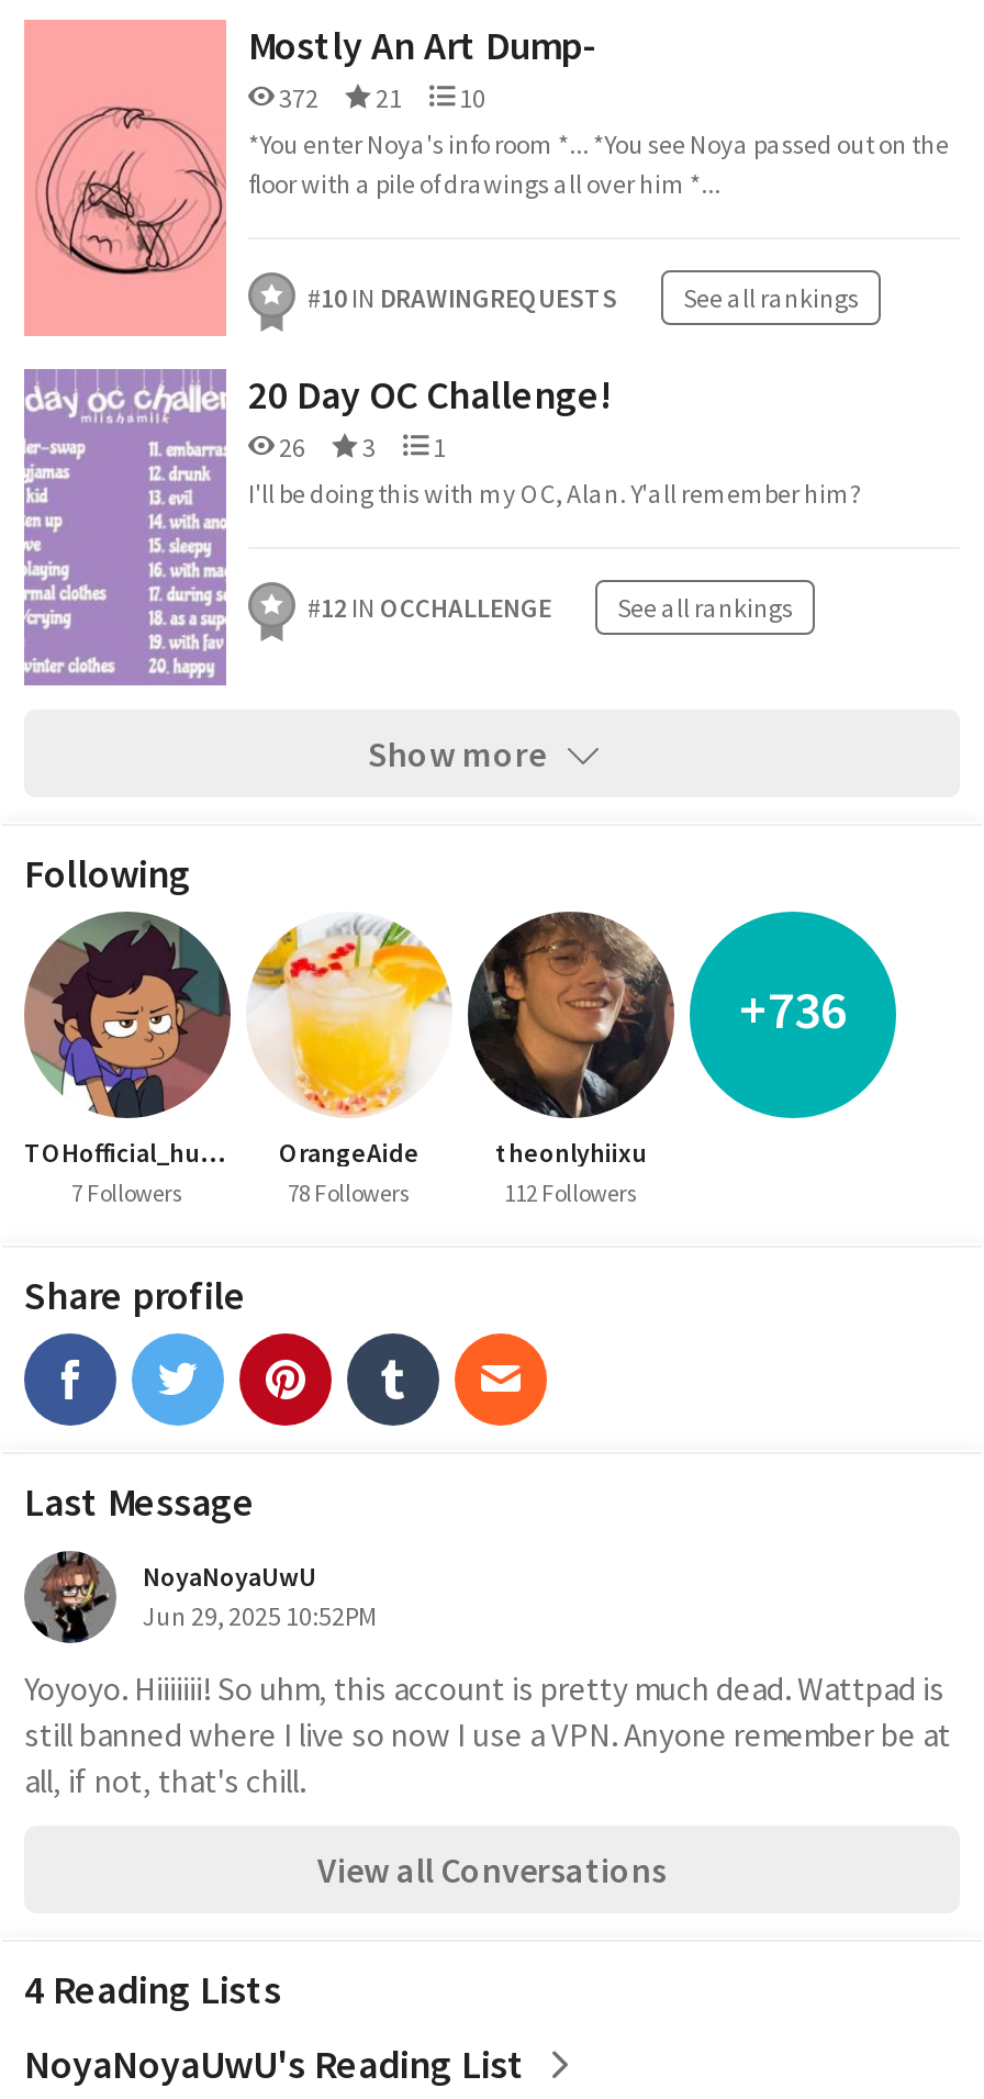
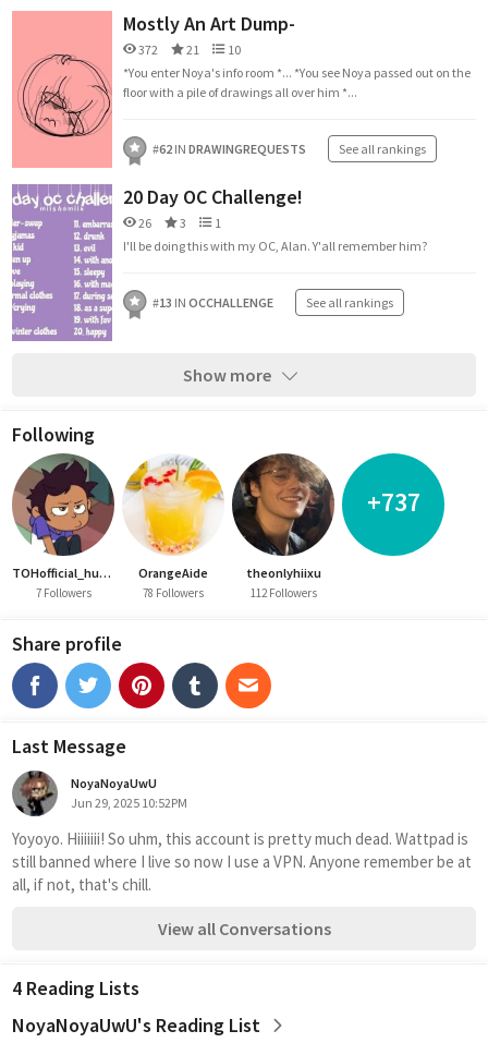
[307,281,617,314] #10 IN DRAWINGREQUESTS -> [152,141,306,157] #62 IN DRAWINGREQUESTS
[307,591,551,624] #12 IN OCCHALLENGE -> [152,294,273,311] #13 IN OCCHALLENGE
[739,975,847,1043] +736 -> [367,485,420,519] +737

